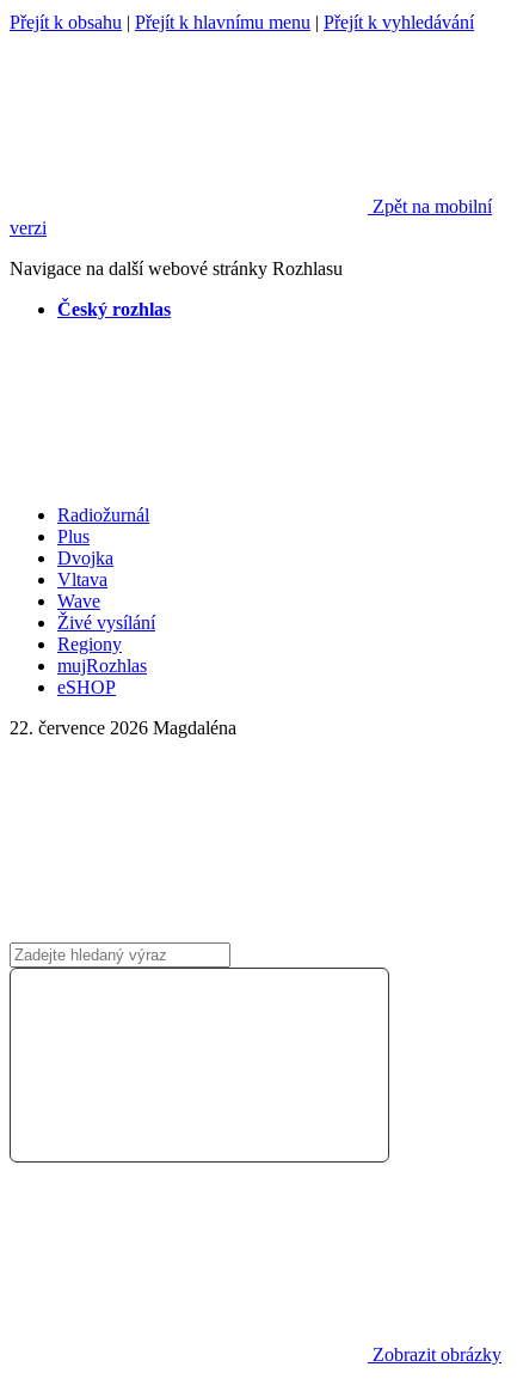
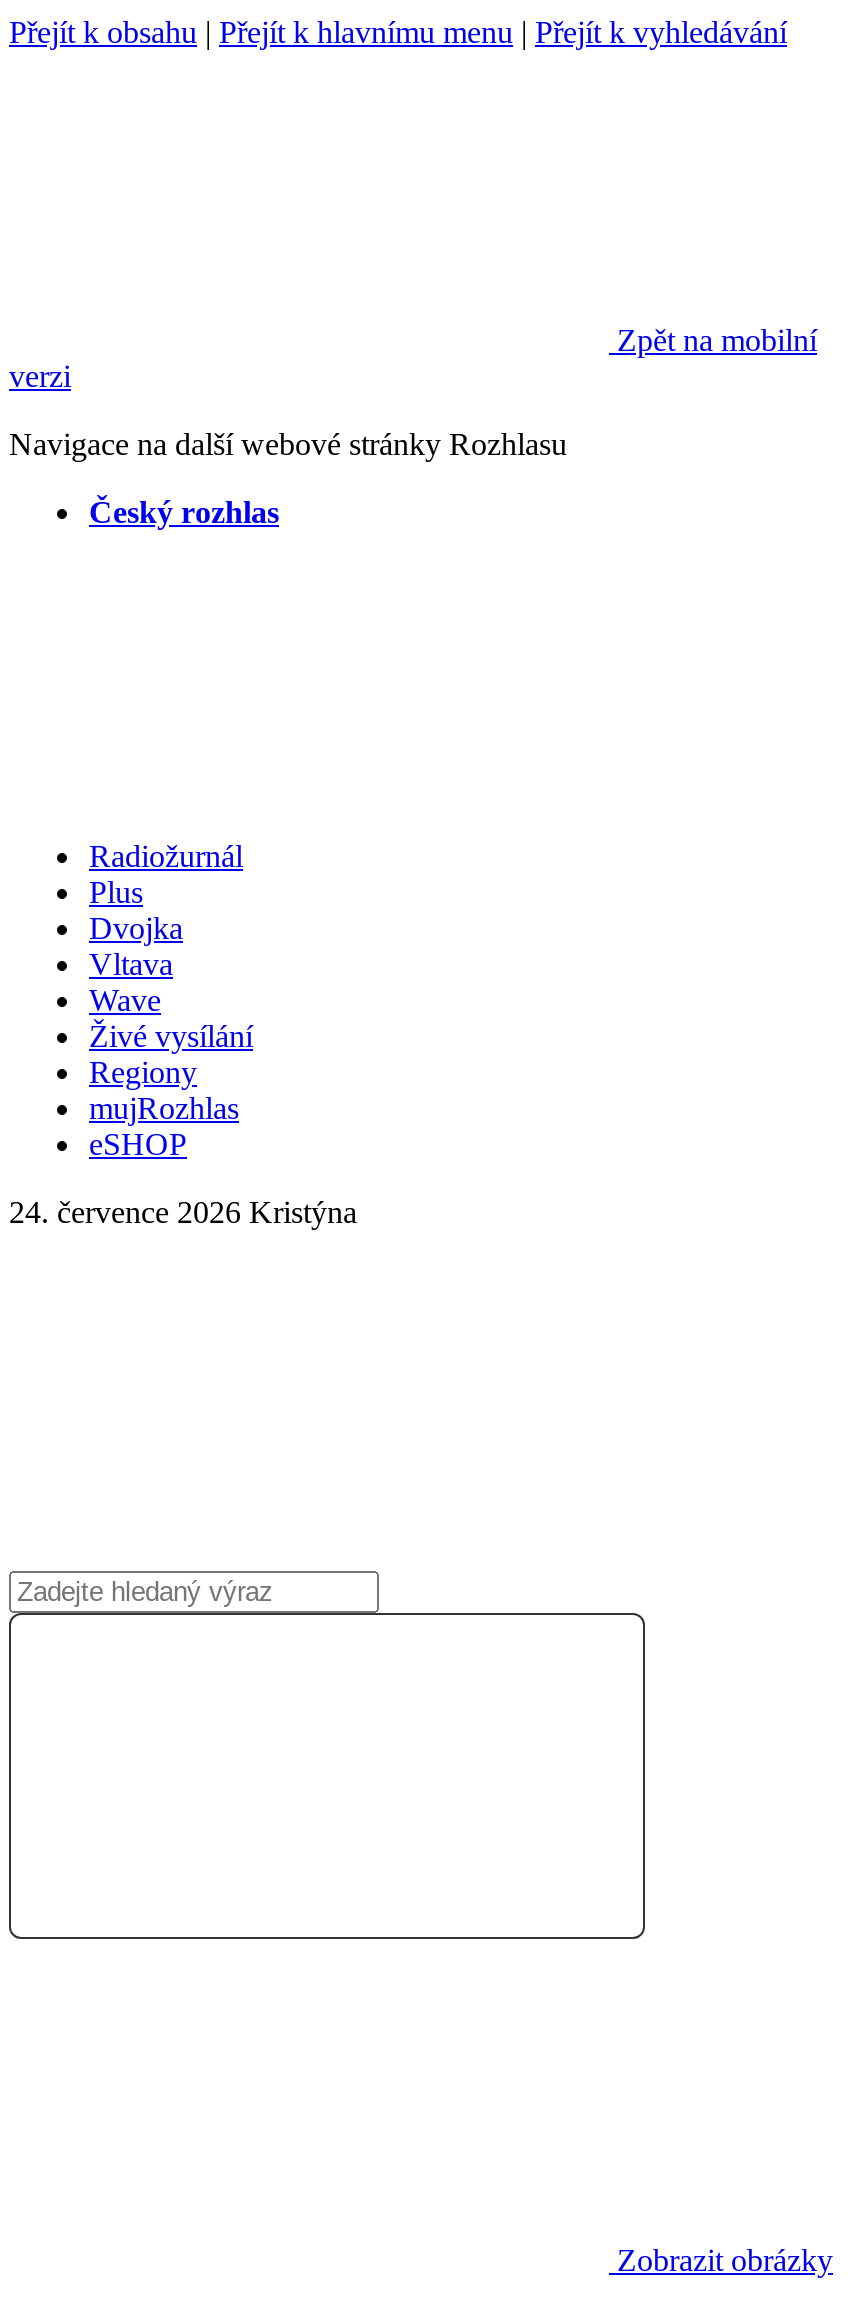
[10,718,236,738] 22. července 2026 Magdaléna -> [9,1195,357,1229] 24. července 2026 Kristýna

